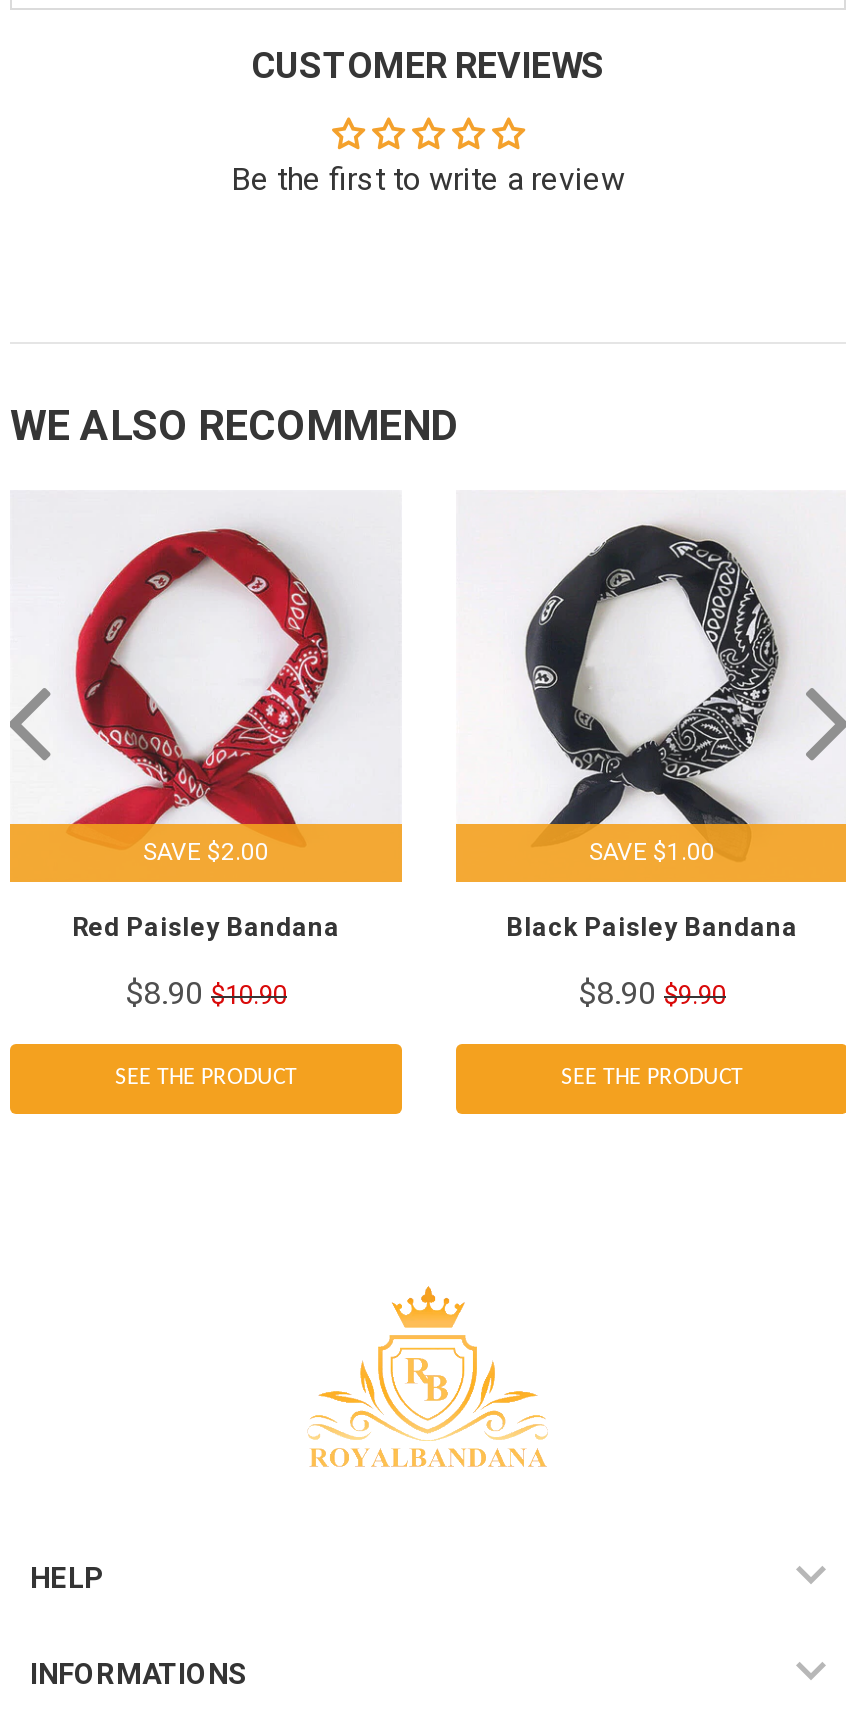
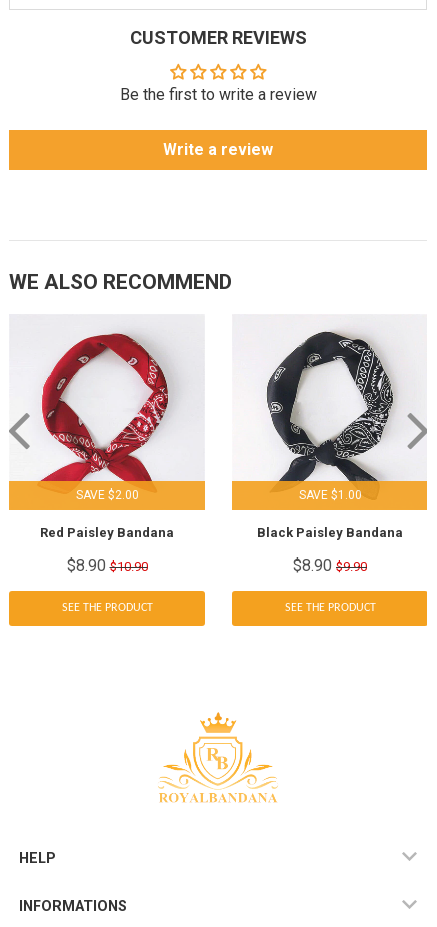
none -> [163,140,273,159] Write a review

